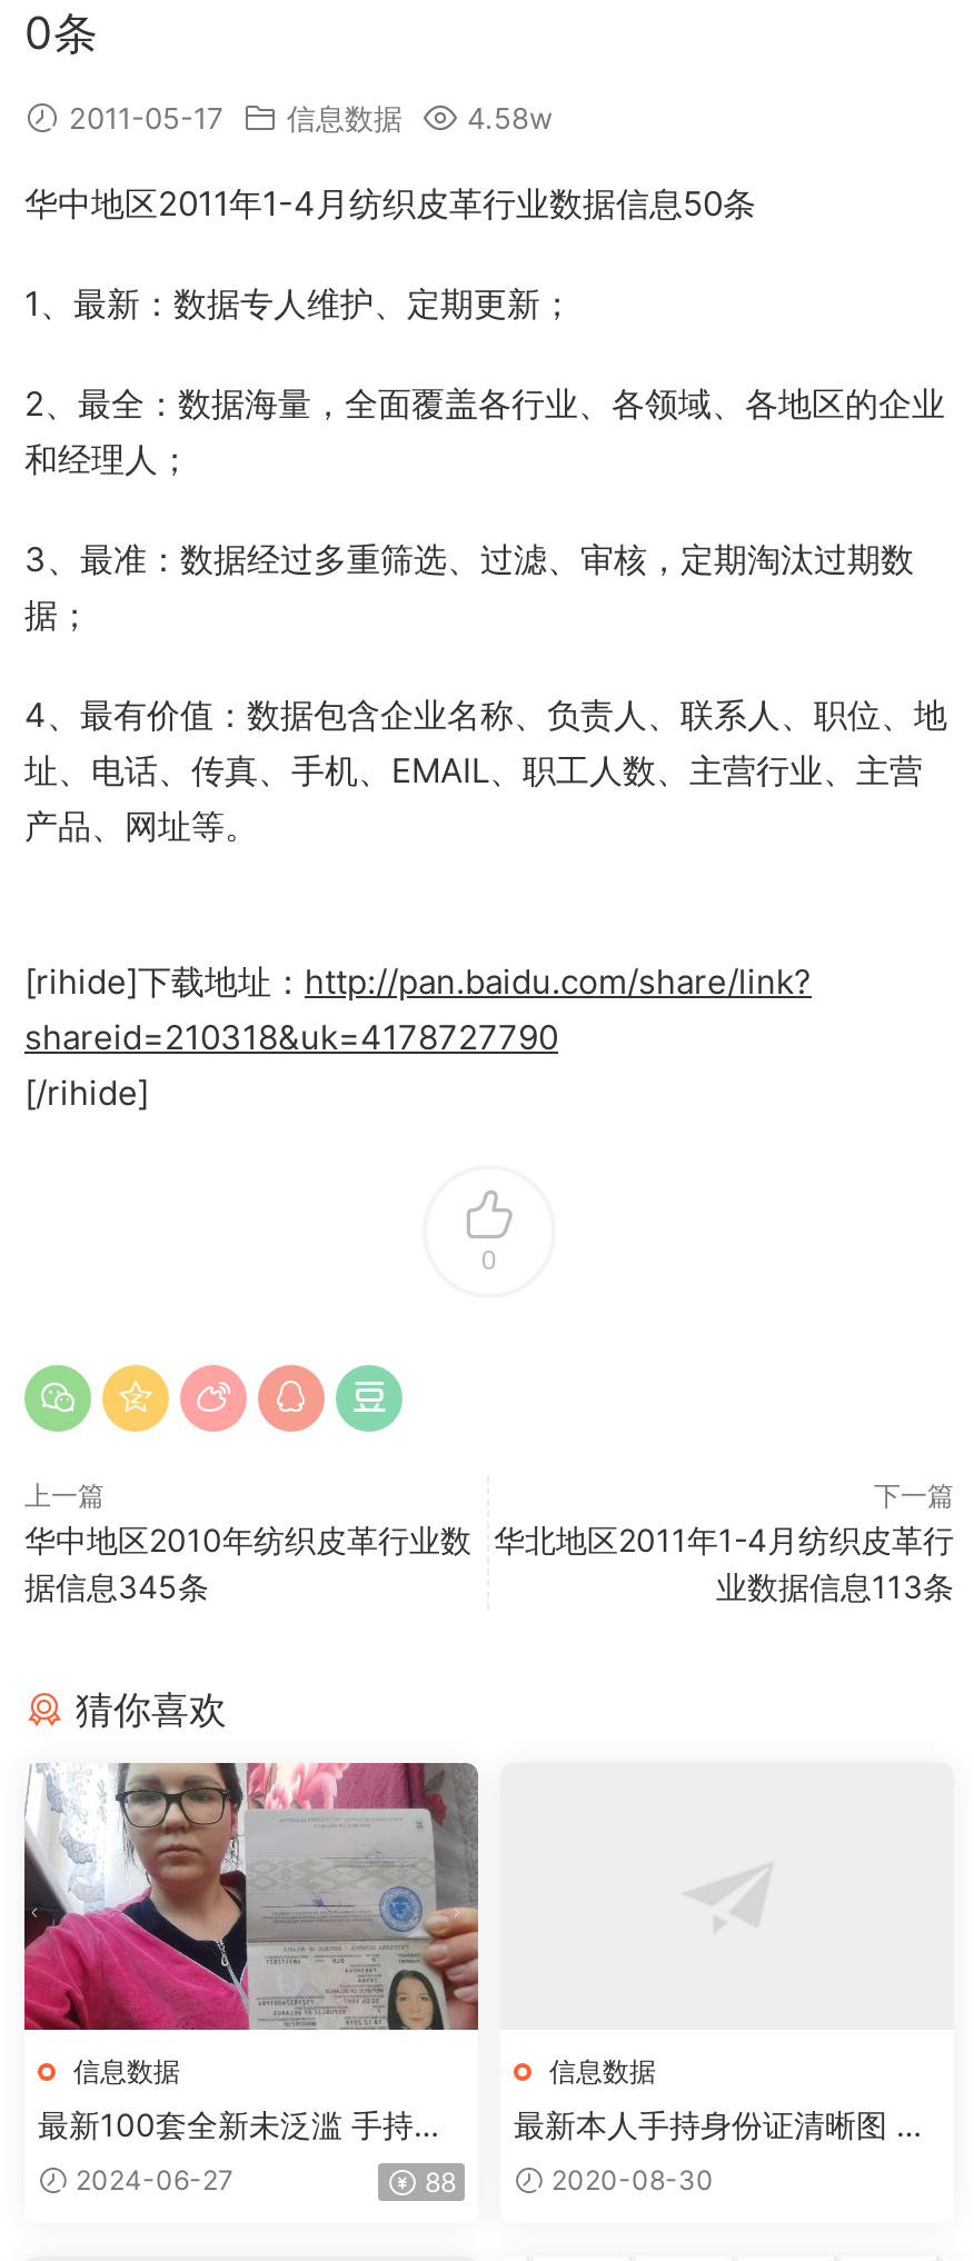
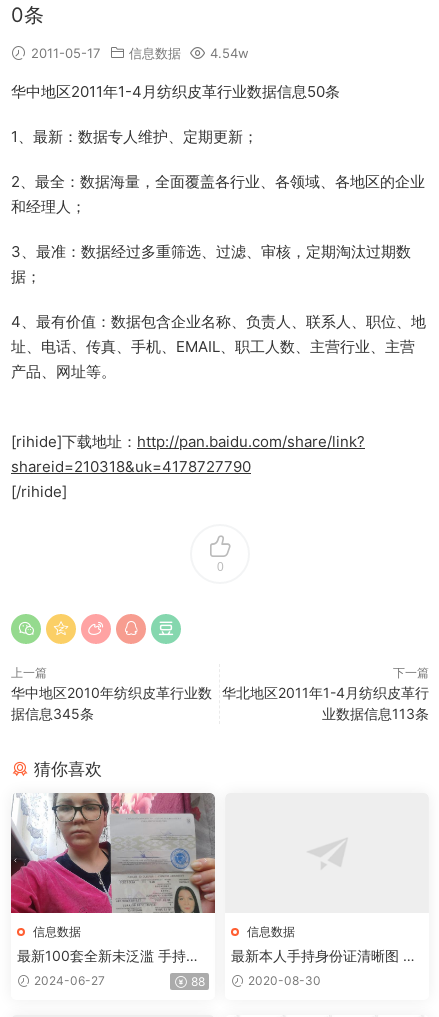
[60,100,554,136] 2011-05-17 信息数据 4.58w -> [27,45,249,61] 2011-05-17 信息数据 4.54w

